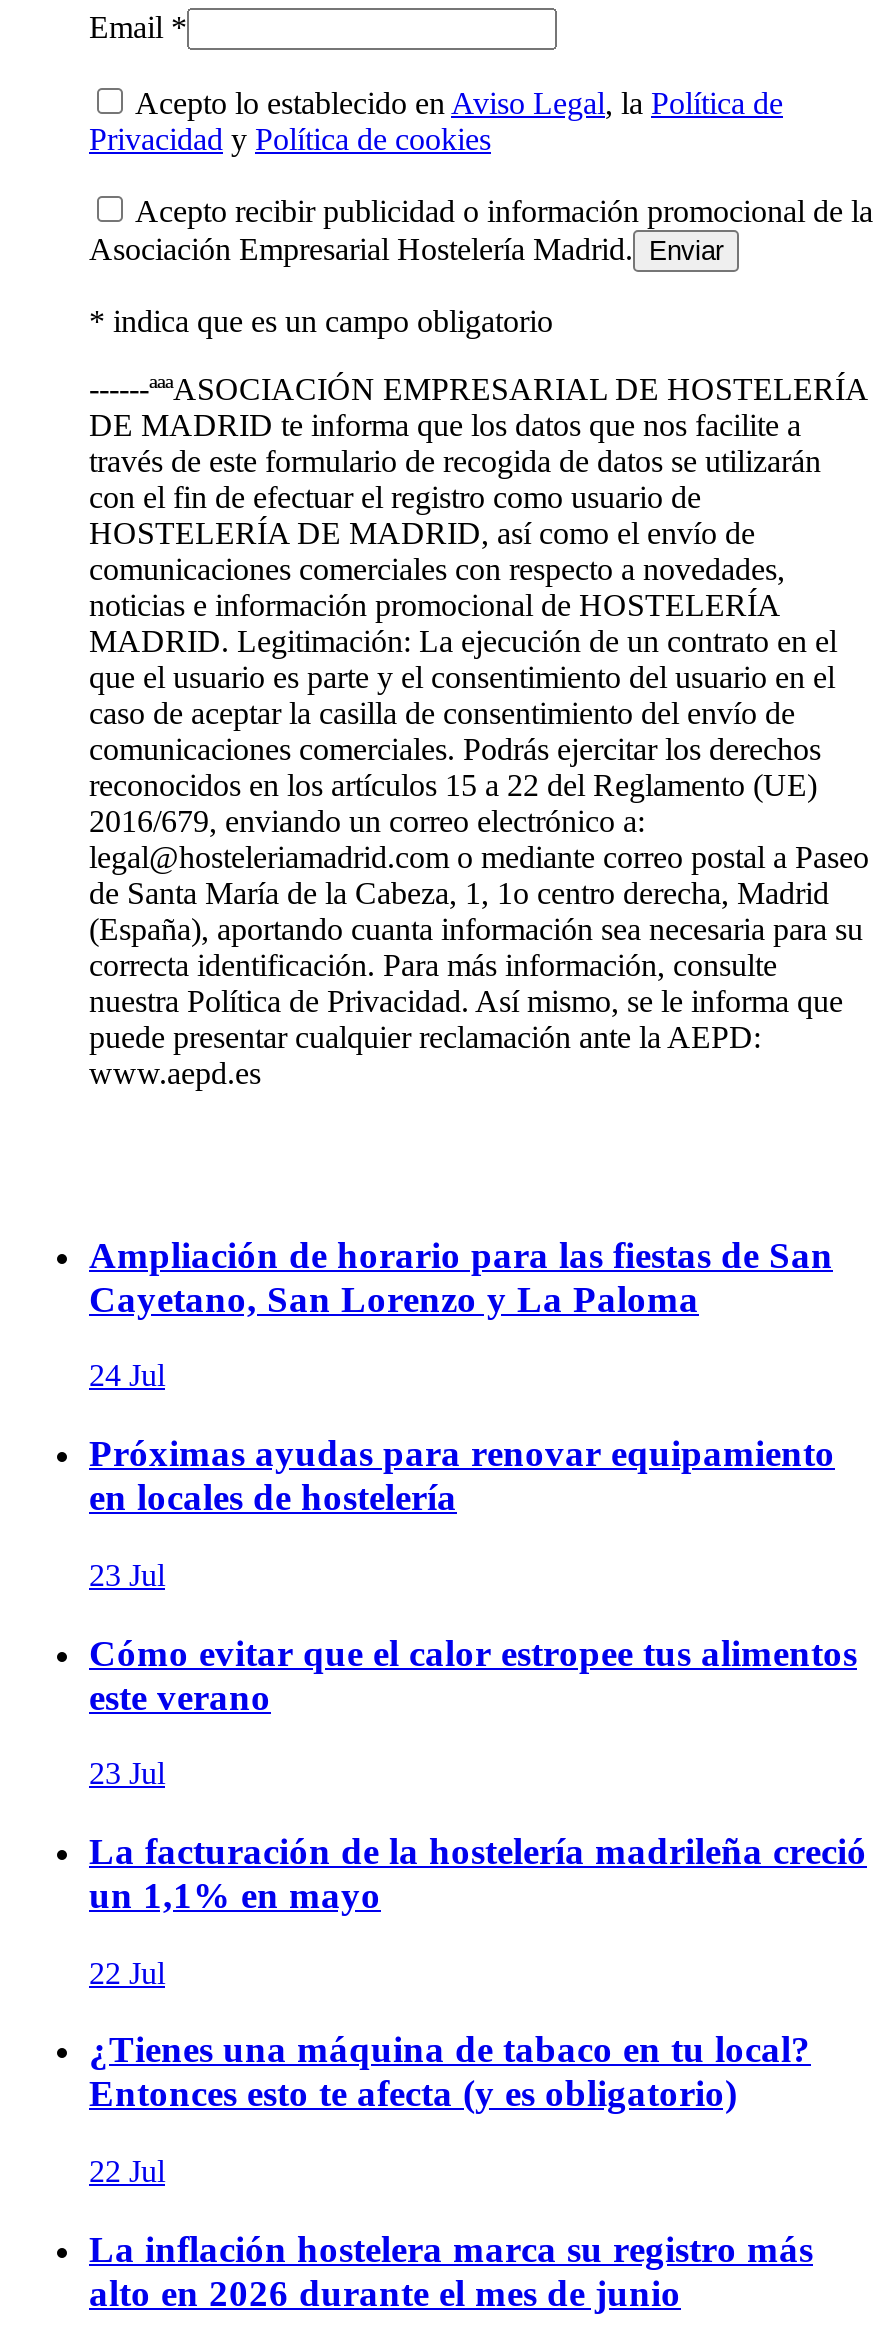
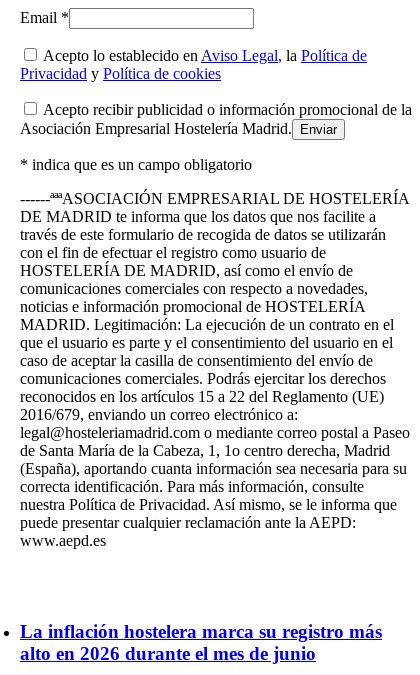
[89,1233,867,2188] Ampliación de horario para las fiestas de San | Cayetano, San Lorenzo y La Paloma | 24 Jul | Próximas ayudas para renovar equipamiento | en locales de hostelería | 23 Jul | Cómo evitar que el calor estropee tus alimentos | este verano | 23 Jul | La facturación de la hostelería madrileña creció | un 1,1% en mayo | 22 Jul | ¿Tienes una máquina de tabaco en tu local? | Entonces esto te afecta (y es obligatorio) | 22 Jul -> none

